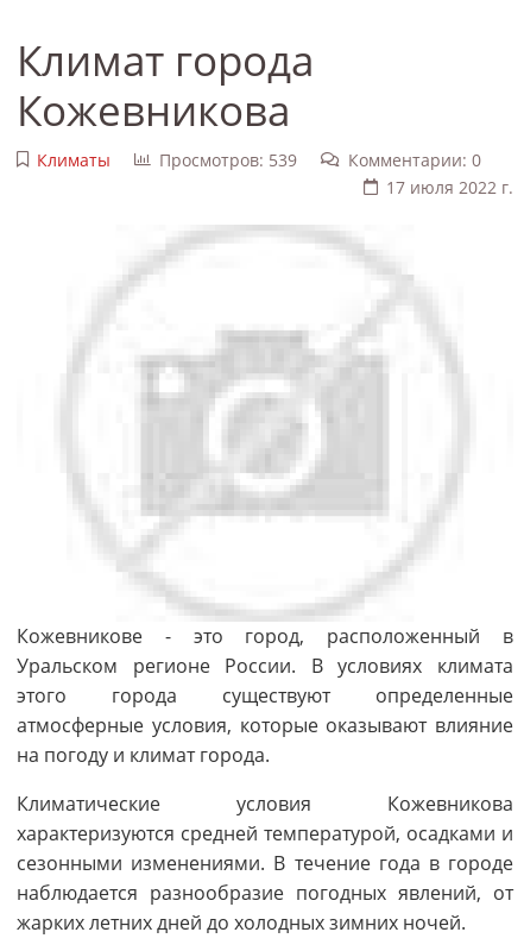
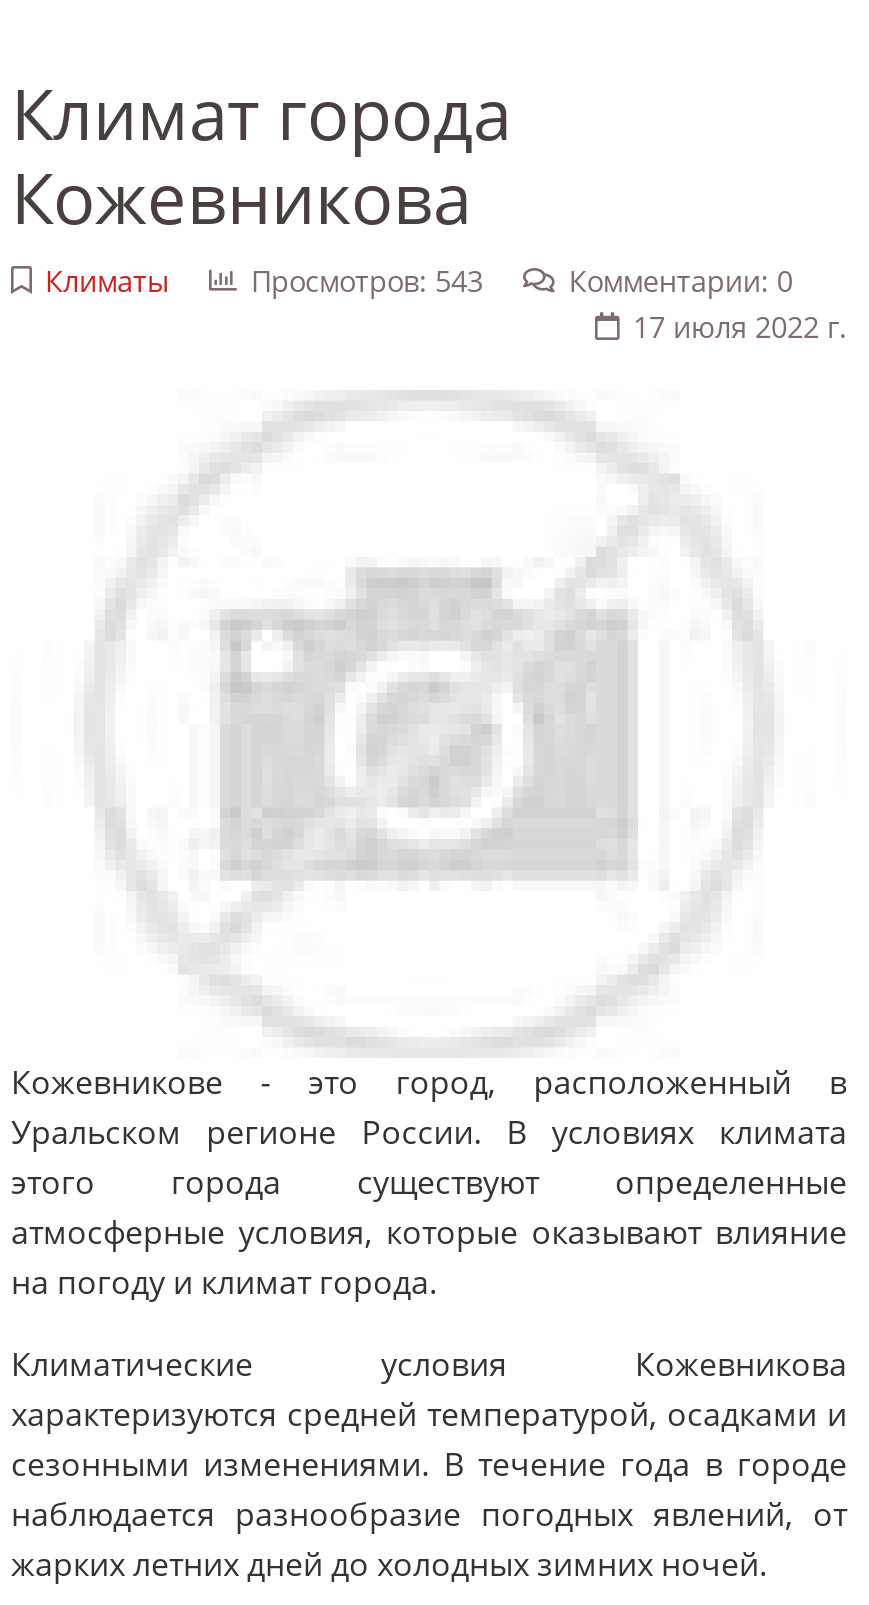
[159,149,297,171] Просмотров: 539 -> [251,262,483,300] Просмотров: 543

